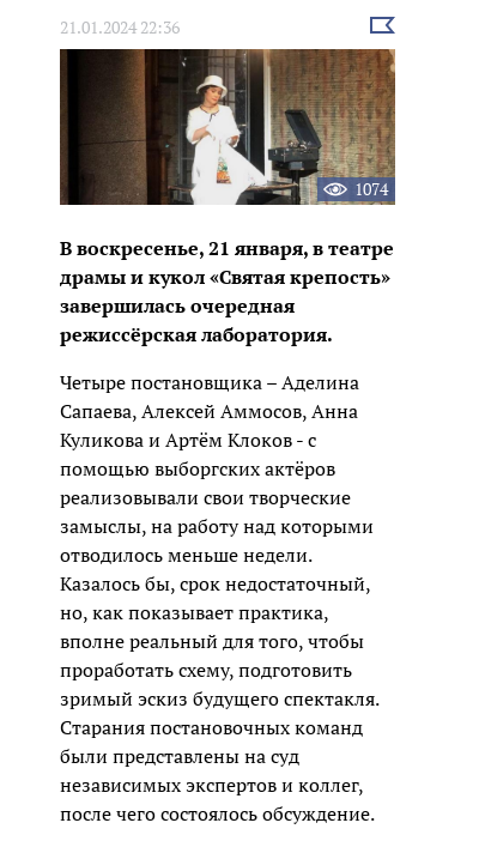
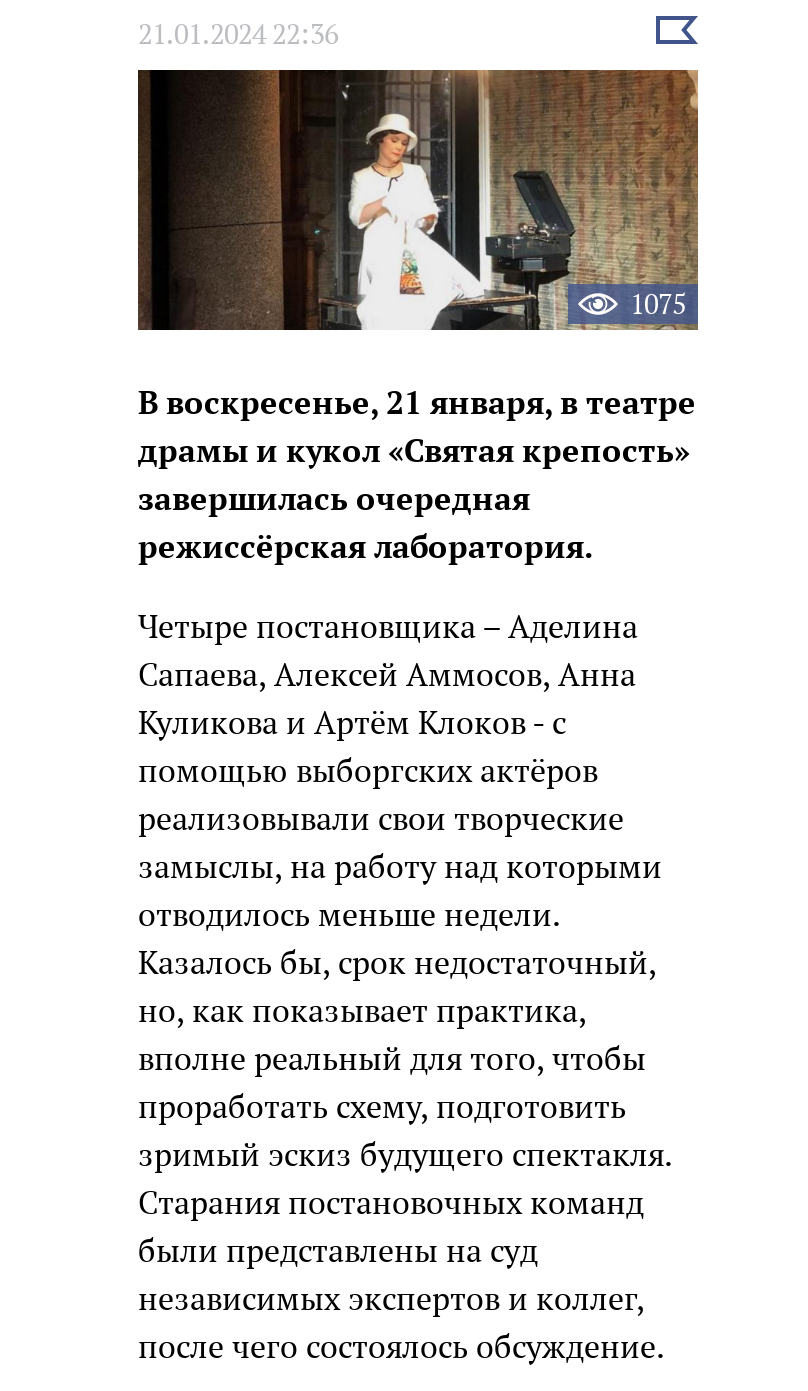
[354,177,388,200] 1074 -> [630,283,686,321] 1075

